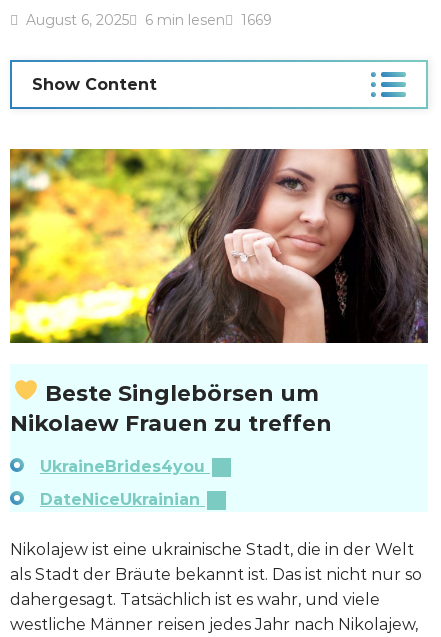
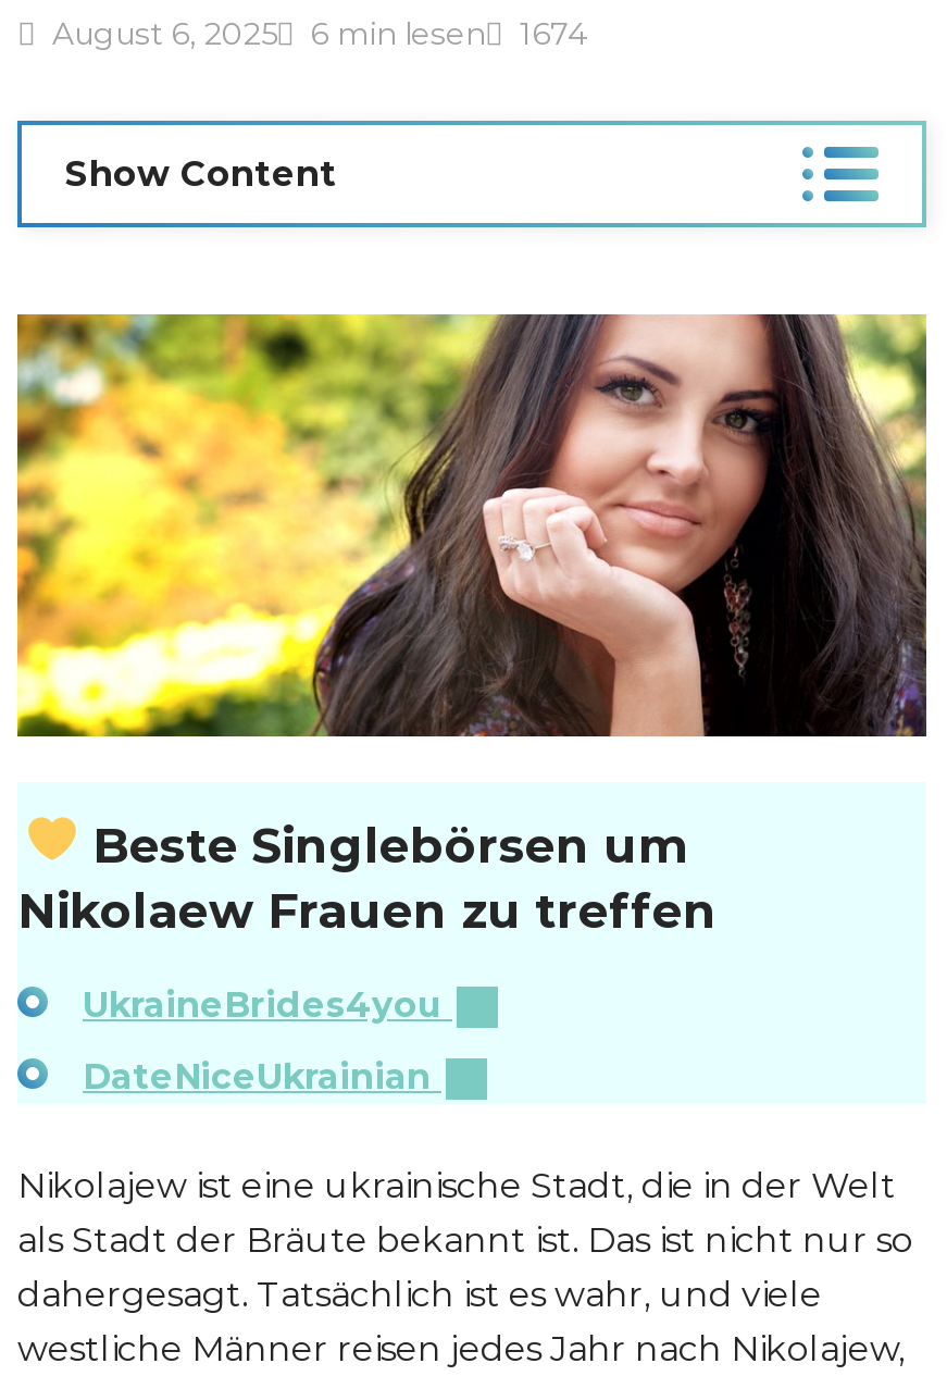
[26,11,272,29] August 6, 2025 6 min lesen 1669 -> [52,14,587,53] August 6, 2025 6 min lesen 1674

